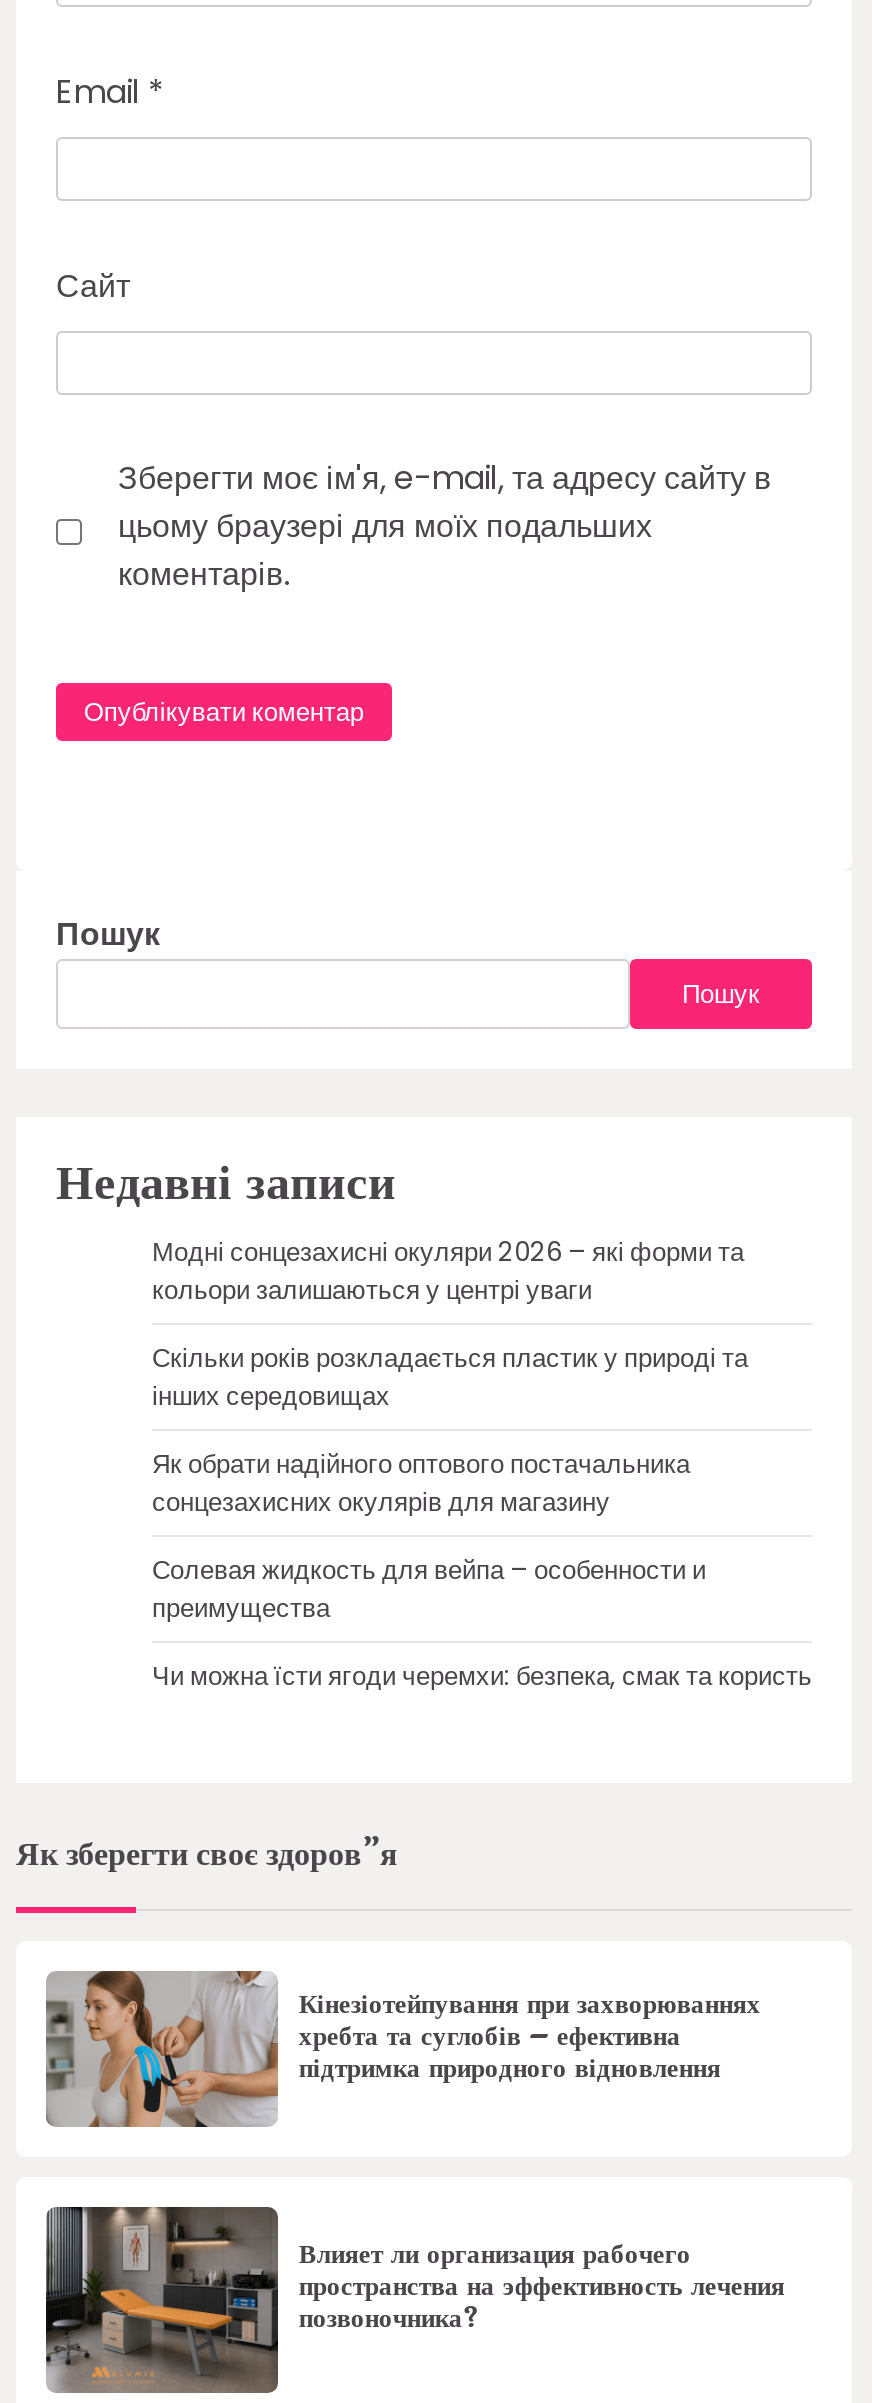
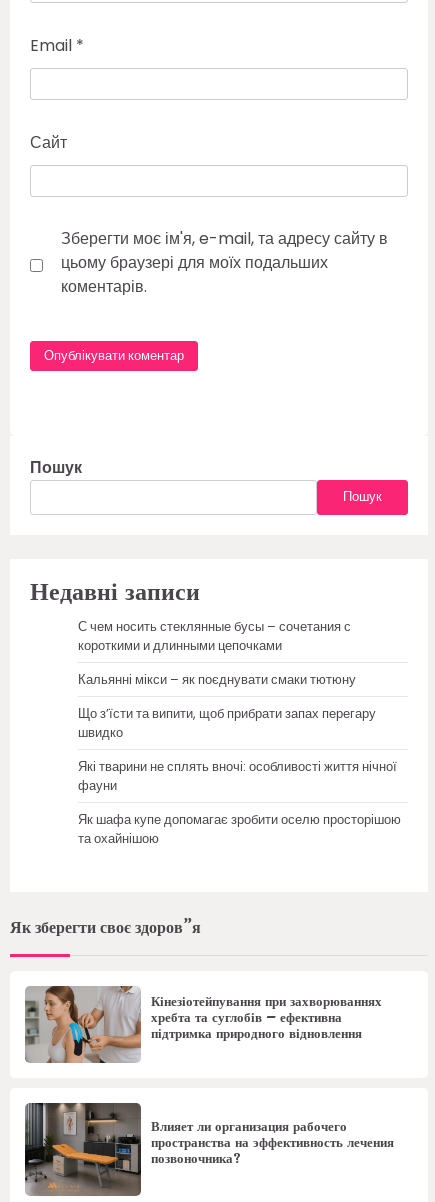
[152,1234,744,1310] Модні сонцезахисні окуляри 2026 – які форми та | кольори залишаються у центрі уваги -> [78,617,351,655] С чем носить стеклянные бусы – сочетания с | короткими и длинными цепочками
[152,1340,748,1416] Скільки років розкладається пластик у природі та | інших середовищах -> [78,670,356,689] Кальянні мікси – як поєднувати смаки тютюну
[152,1446,690,1522] Як обрати надійного оптового постачальника | сонцезахисних окулярів для магазину -> [78,704,376,742] Що з’їсти та випити, щоб прибрати запах перегару | швидко
[152,1552,706,1628] Солевая жидкость для вейпа – особенности и | преимущества -> [78,757,397,795] Які тварини не сплять вночі: особливості життя нічної | фауни
[152,1658,812,1696] Чи можна їсти ягоди черемхи: безпека, смак та користь -> [78,810,401,848] Як шафа купе допомагає зробити оселю просторішою | та охайнішою

